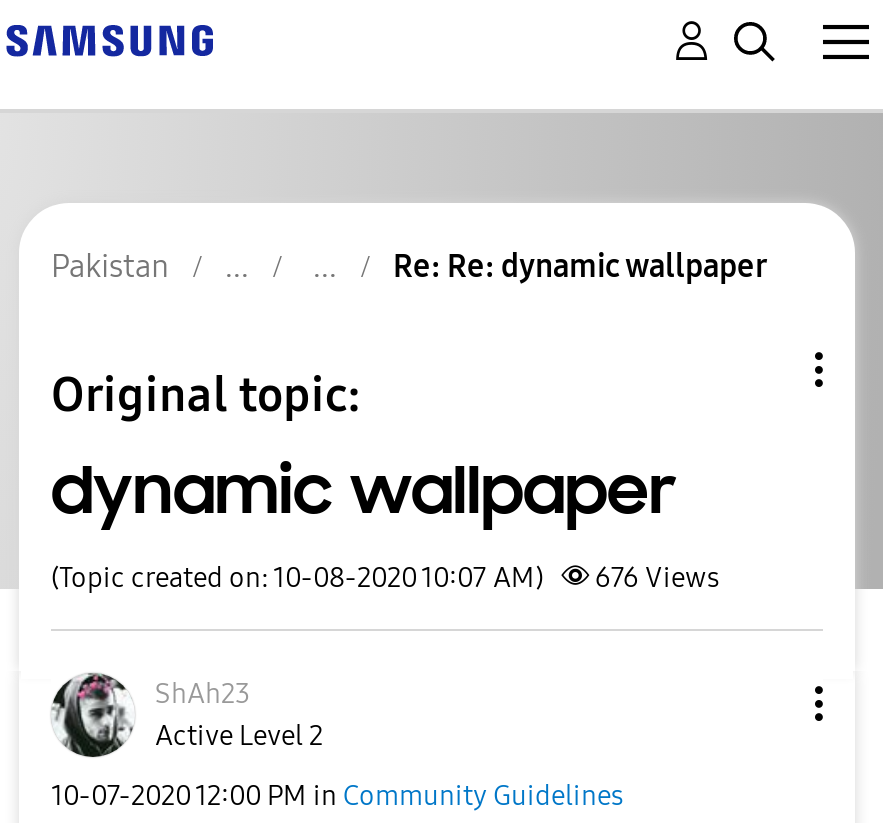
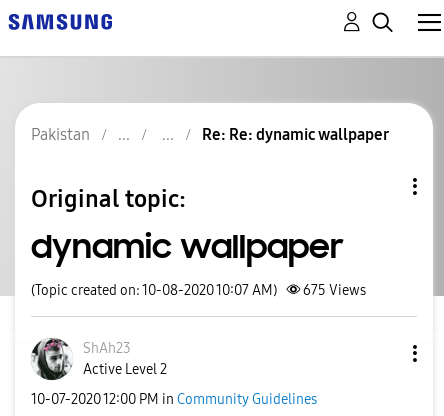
[51,561,719,595] (Topic created on: 10-08-2020 10:07 AM) 676 Views -> [31,282,366,299] (Topic created on: 10-08-2020 10:07 AM) 675 Views

